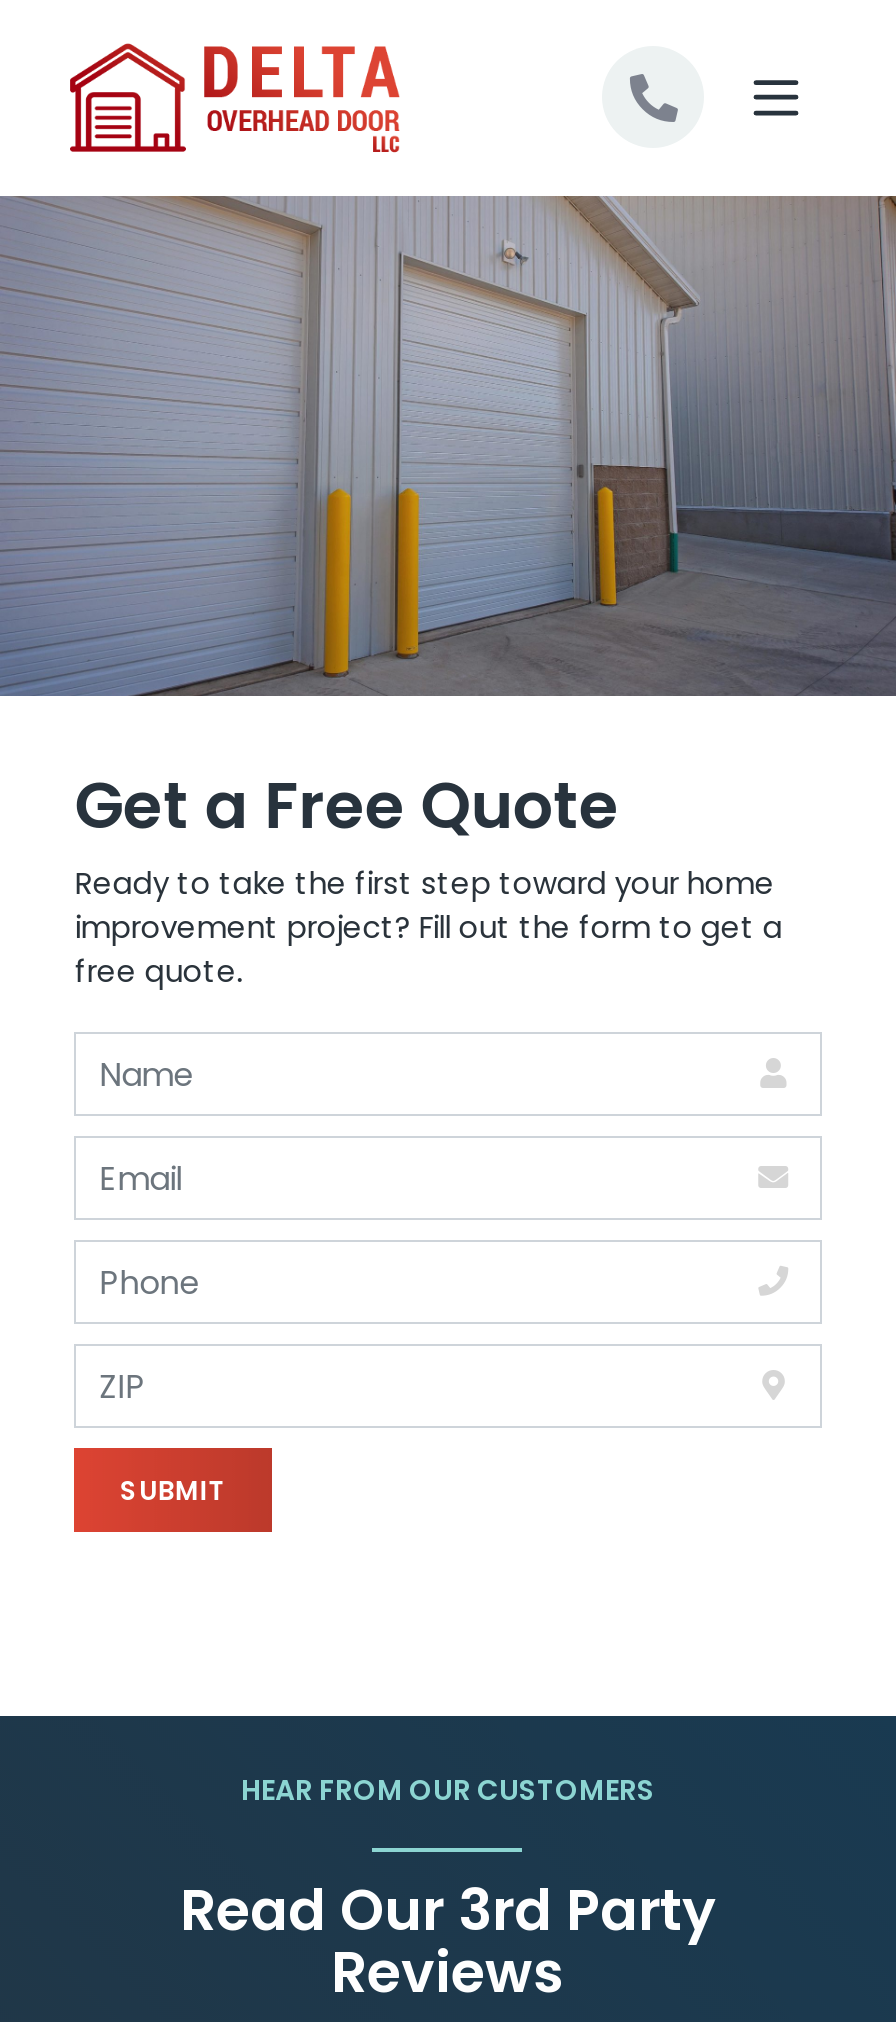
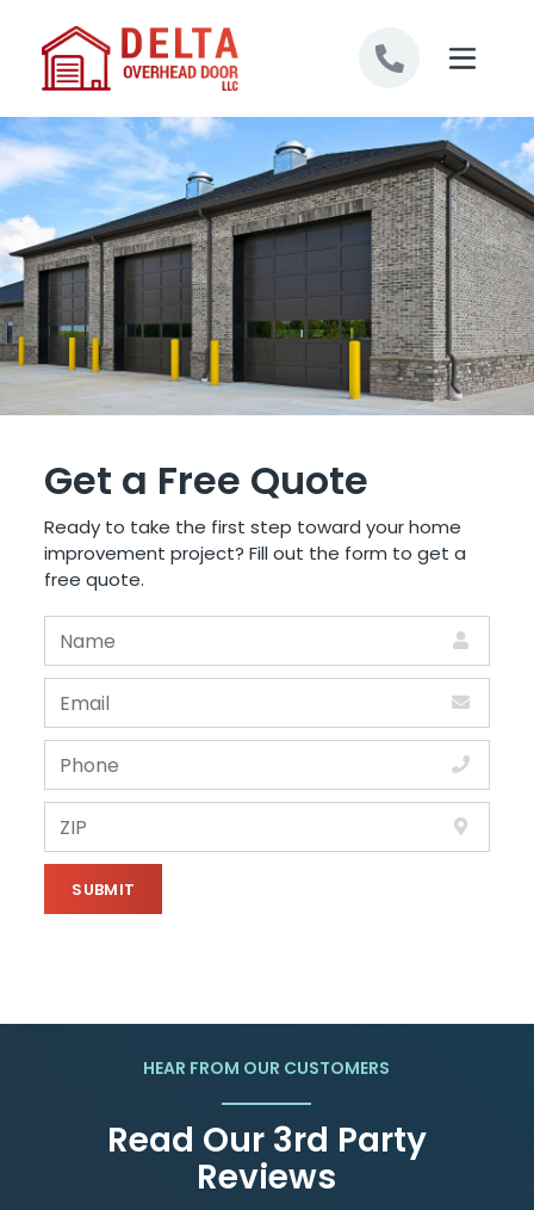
[6,194,890,696] [image] -> [4,116,530,414] [image]

